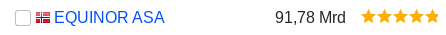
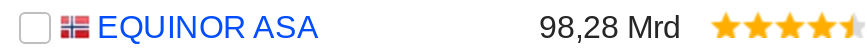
[275,9,346,26] 91,78 Mrd -> [539,10,681,44] 98,28 Mrd

